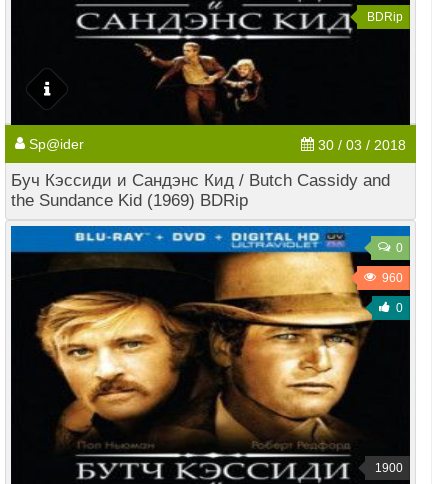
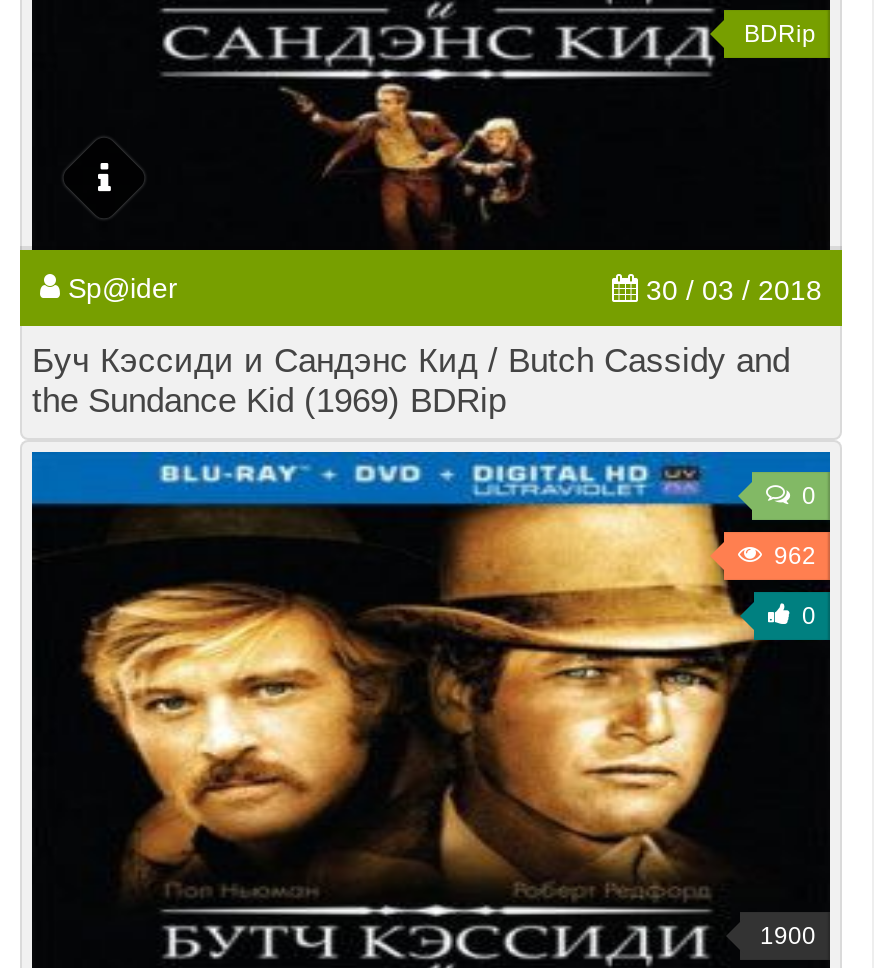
[379,271,403,285] 960 -> [768,542,816,570] 962

